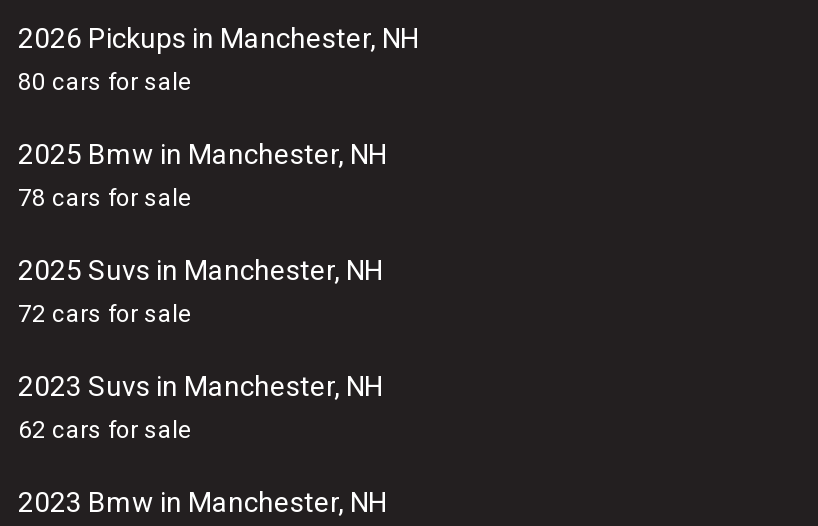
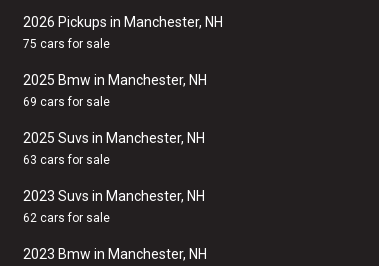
[18,68,192,96] 80 cars for sale -> [23,37,110,51] 75 cars for sale
[18,184,192,212] 78 cars for sale -> [23,95,110,109] 69 cars for sale
[18,300,192,328] 72 cars for sale -> [23,153,110,167] 63 cars for sale

